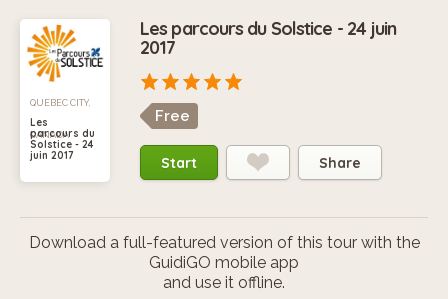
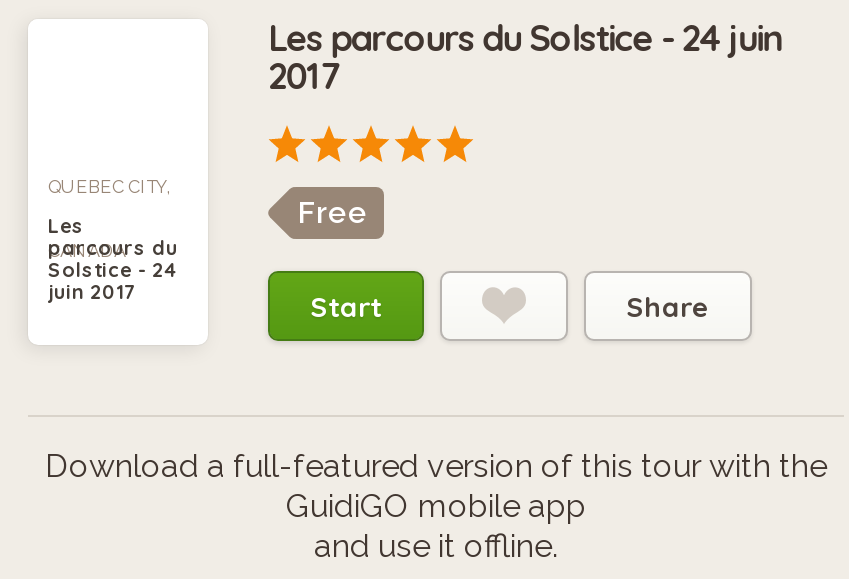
[26,24,104,83] [image] -> none

